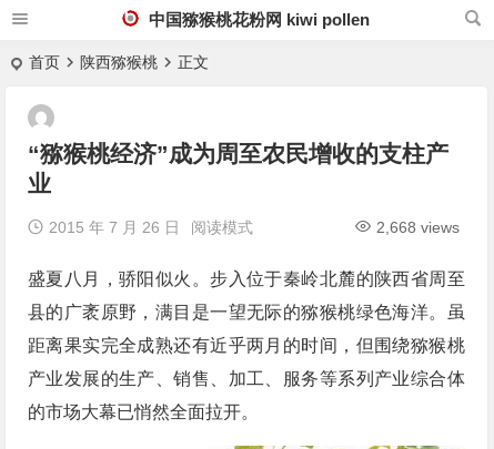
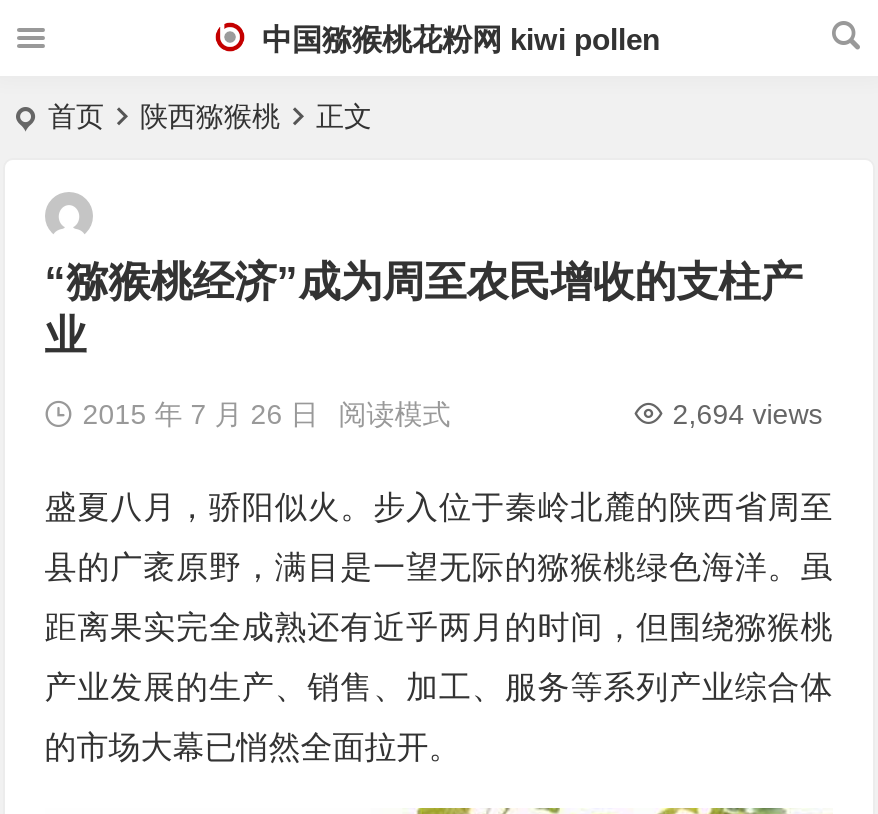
[376,218,459,236] 2,668 views -> [672,398,822,430] 2,694 views

